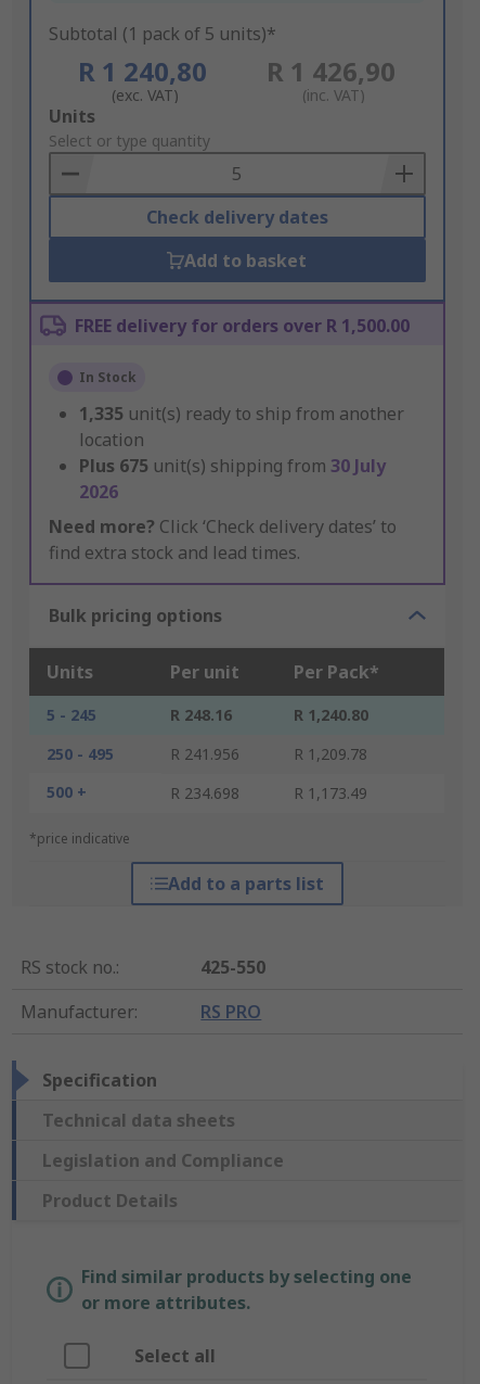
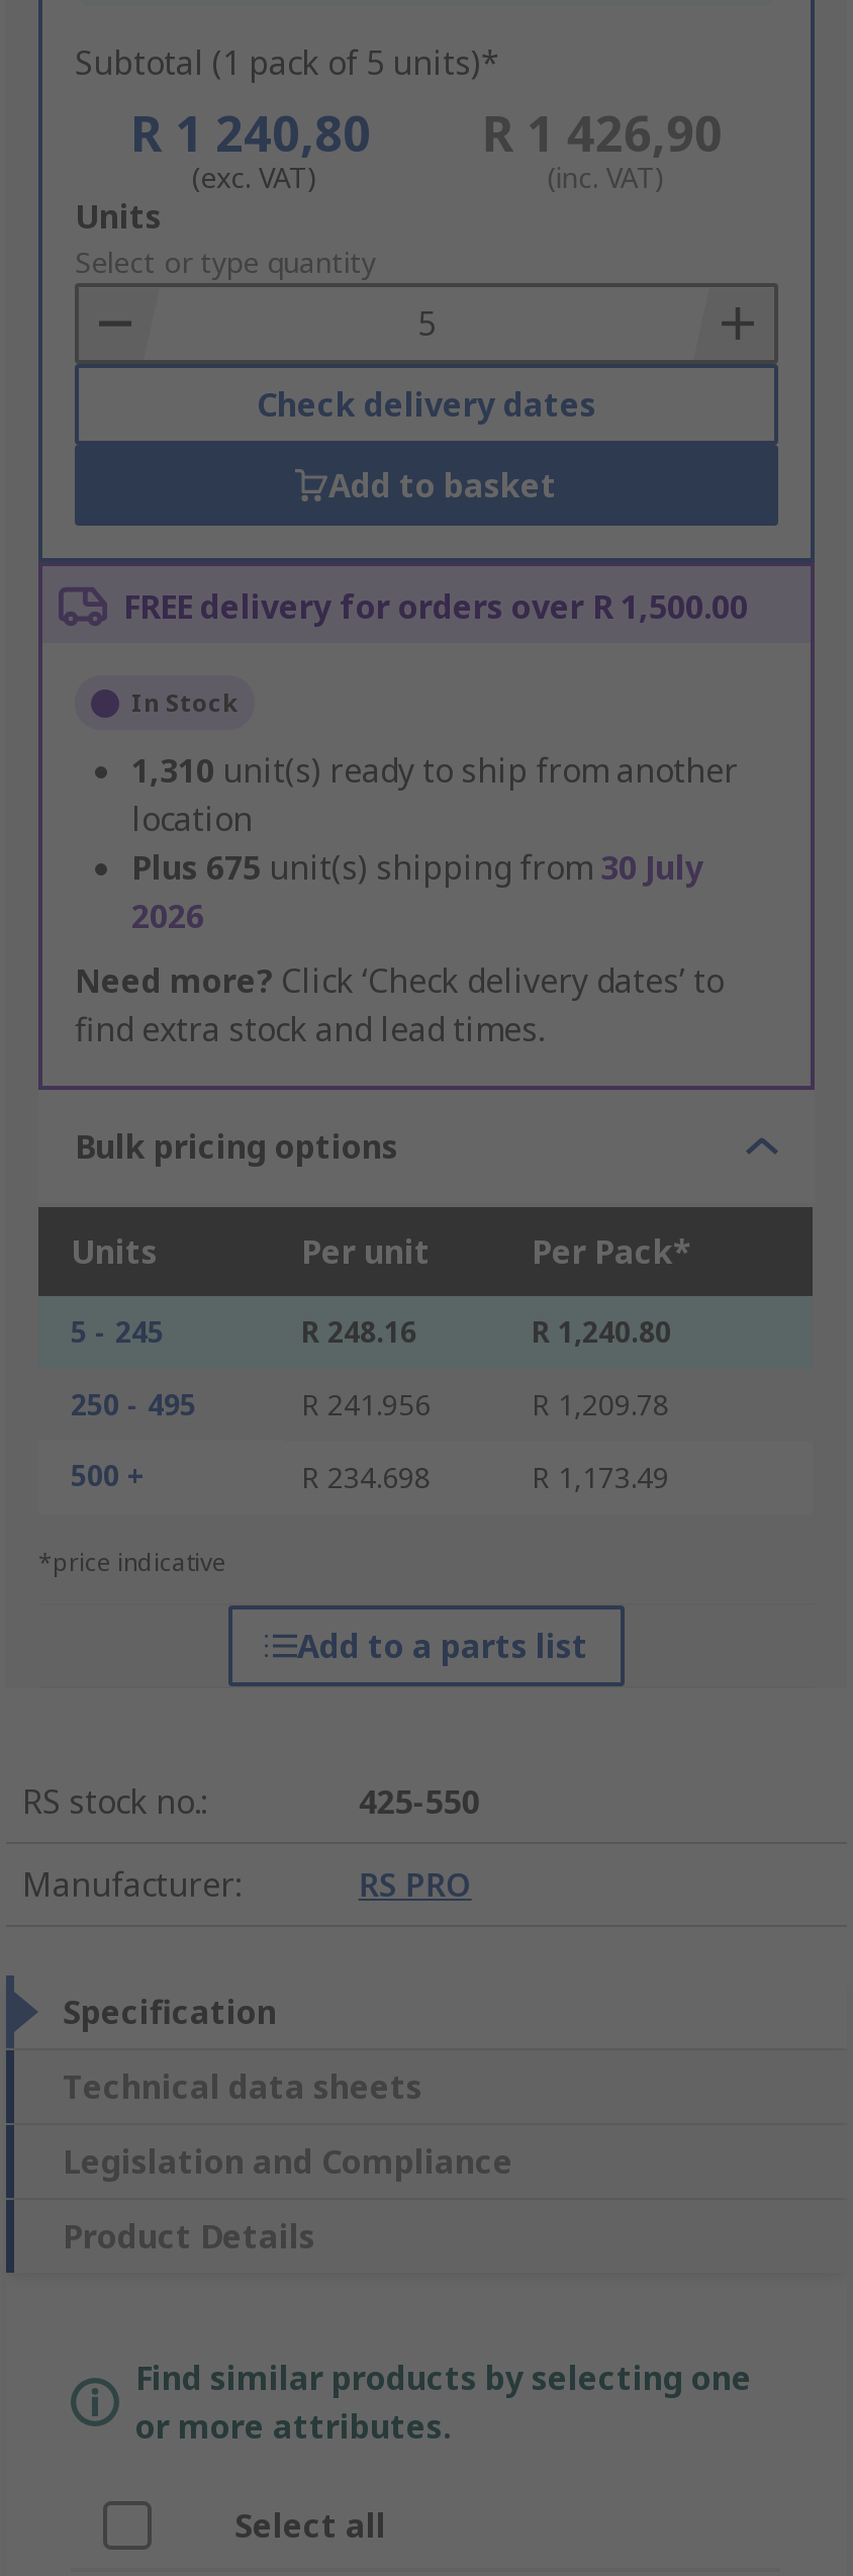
[79,402,404,426] 1,335 unit(s) ready to ship from another -> [131,749,738,794] 1,310 unit(s) ready to ship from another

